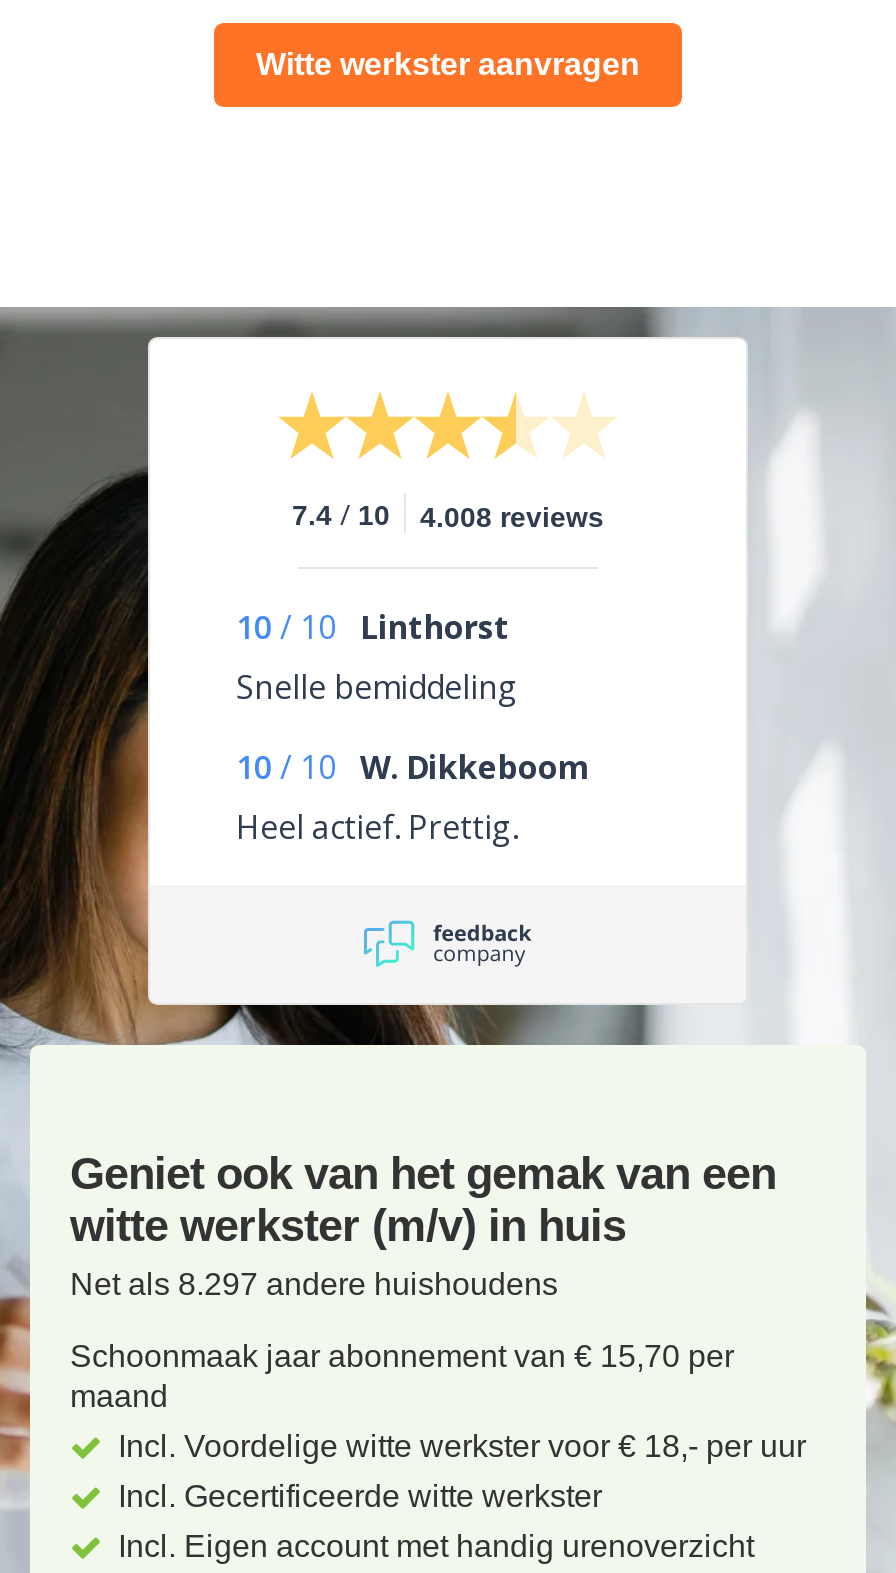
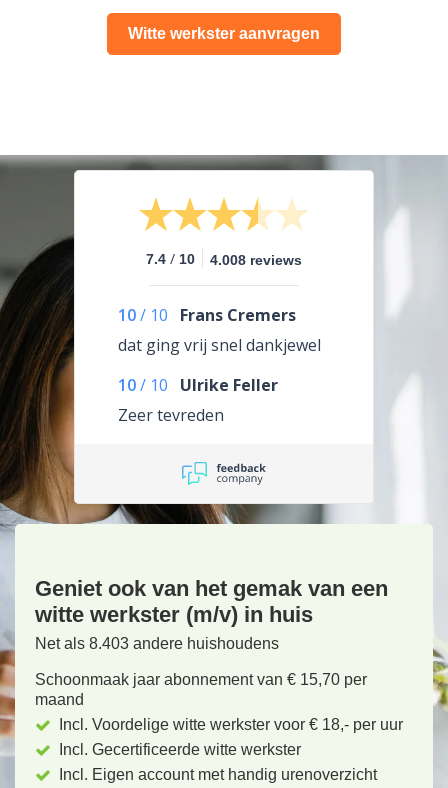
[236,605,518,709] 10 / 10 Linthorst | Snelle bemiddeling -> [118,304,321,356] 10 / 10 Frans Cremers | dat ging vrij snel dankjewel
[236,745,590,849] 10 / 10 W. Dikkeboom | Heel actief. Prettig. -> [118,374,278,426] 10 / 10 Ulrike Feller | Zeer tevreden
[70,1267,558,1301] Net als 8.297 andere huishoudens -> [35,635,279,652] Net als 8.403 andere huishoudens

